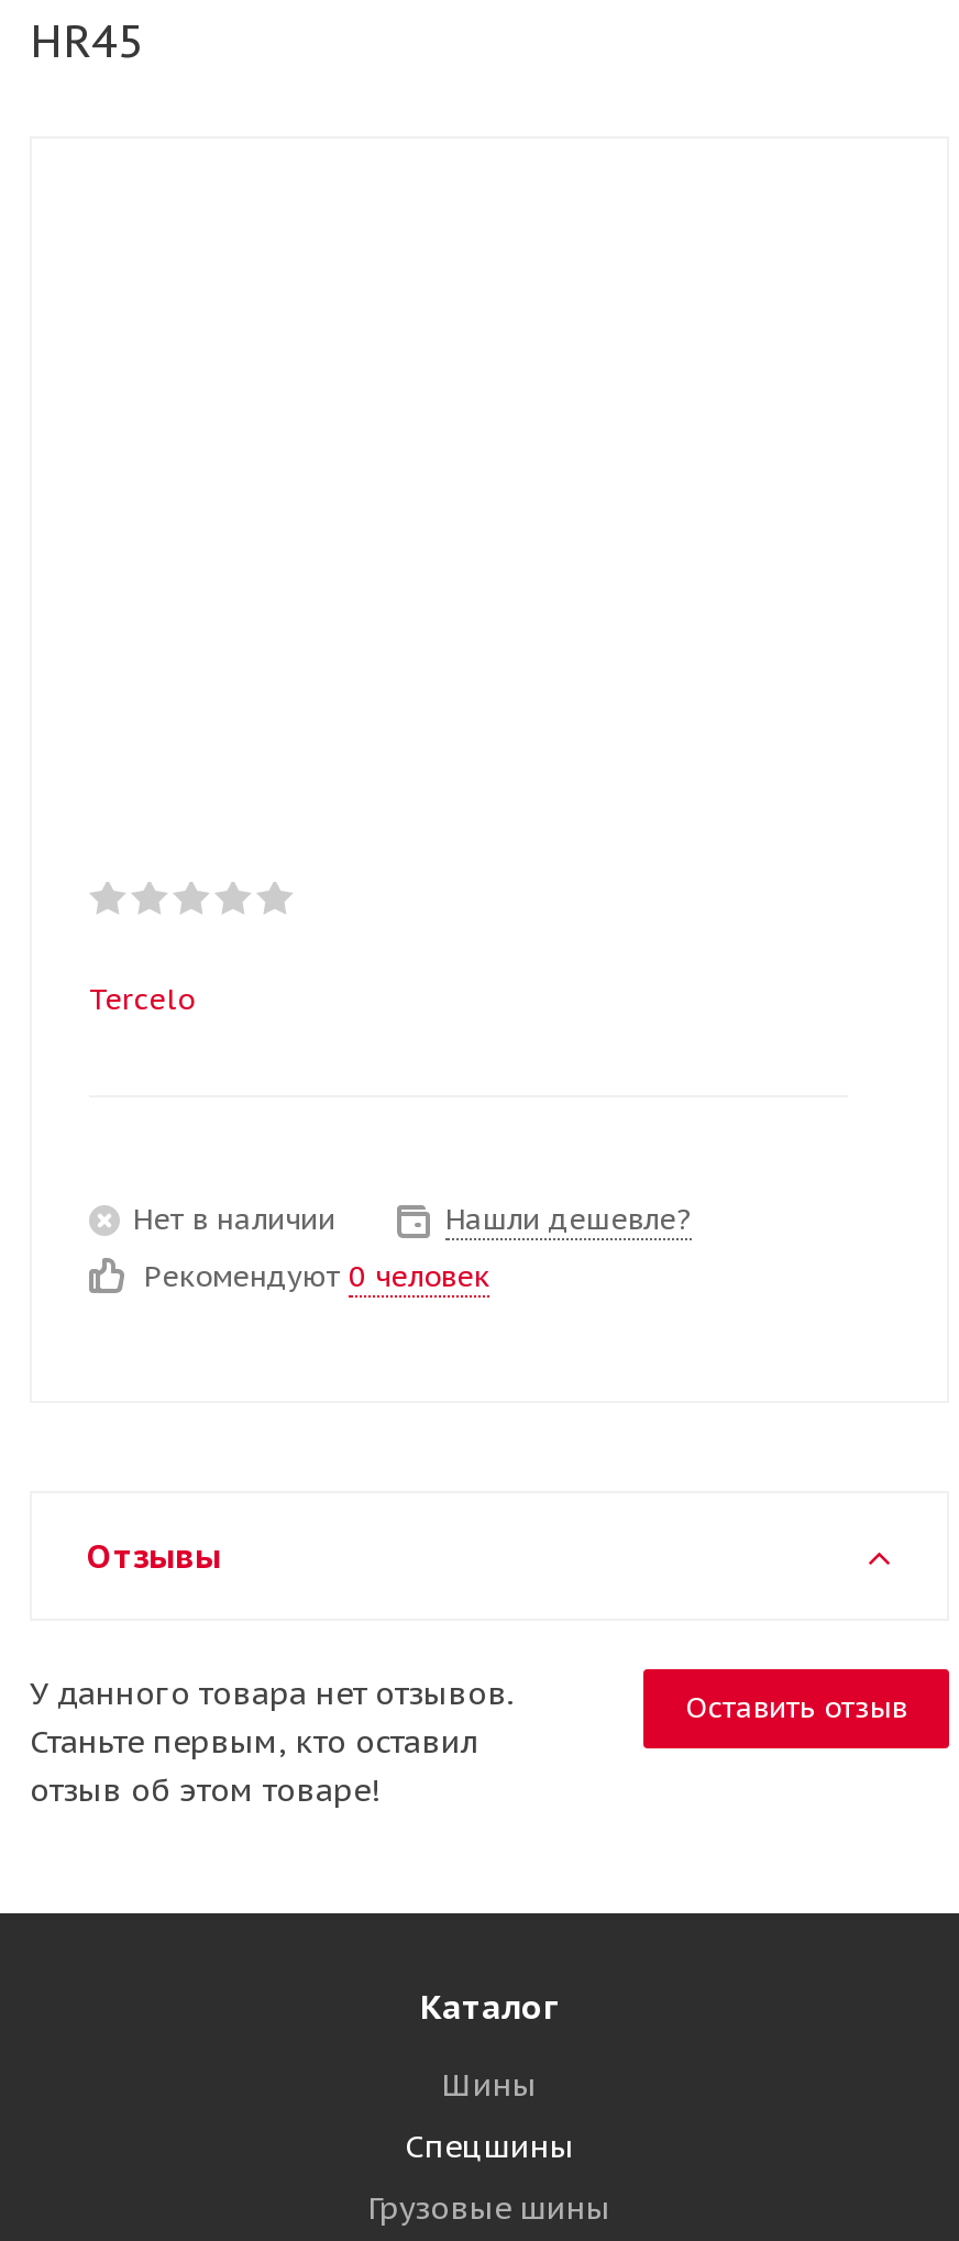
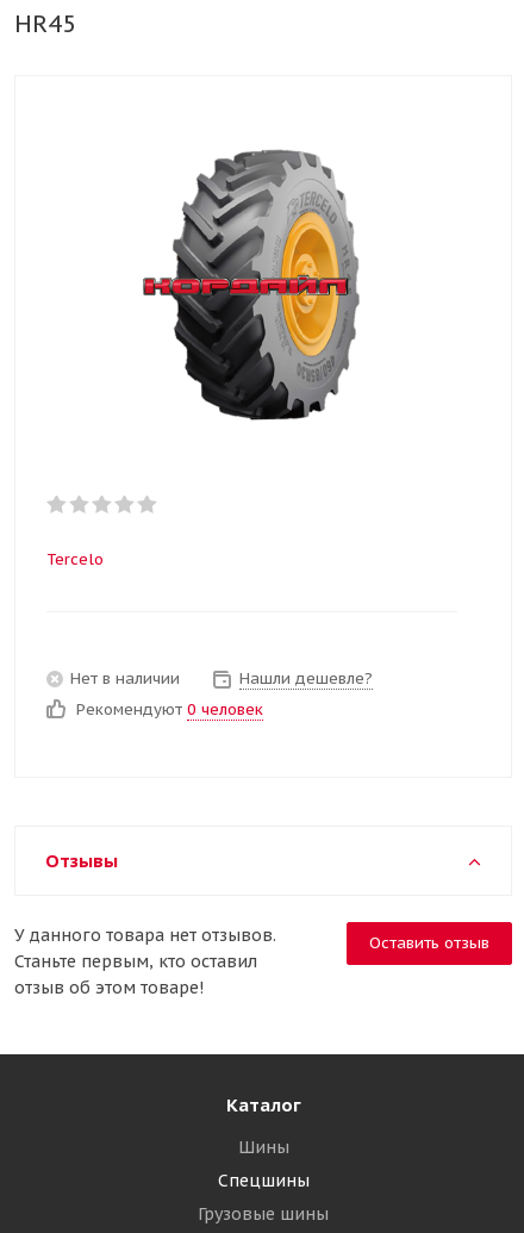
none -> [142,149,360,422] [image]

